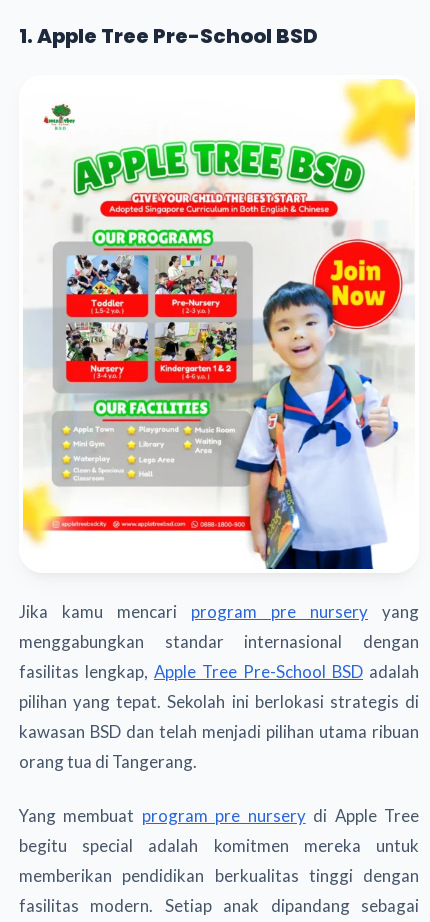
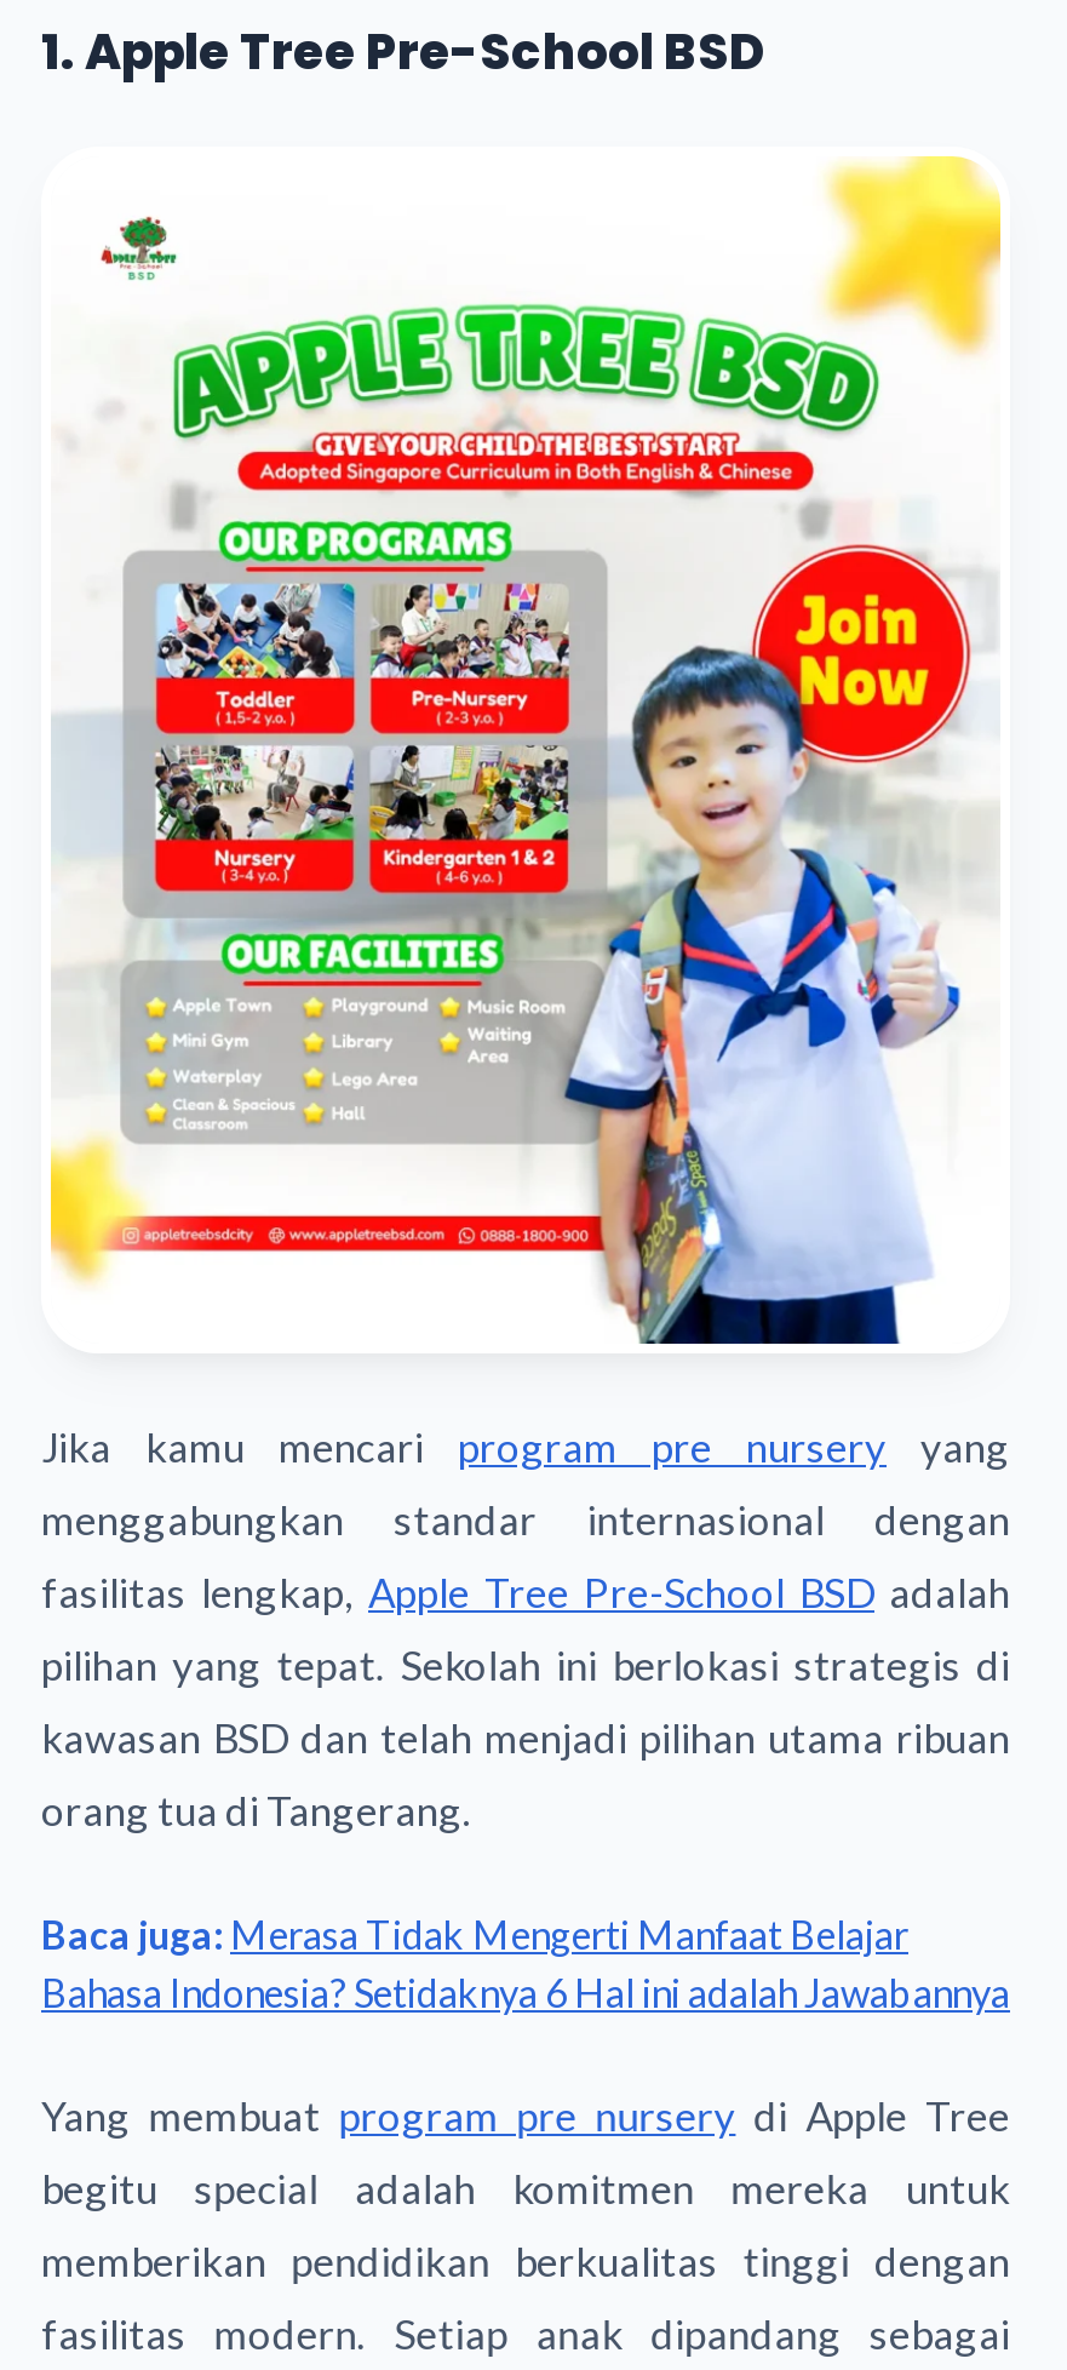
none -> [41,1911,1010,2015] Baca juga: Merasa Tidak Mengerti Manfaat Belajar | Bahasa Indonesia? Setidaknya 6 Hal ini adalah Jawabannya

